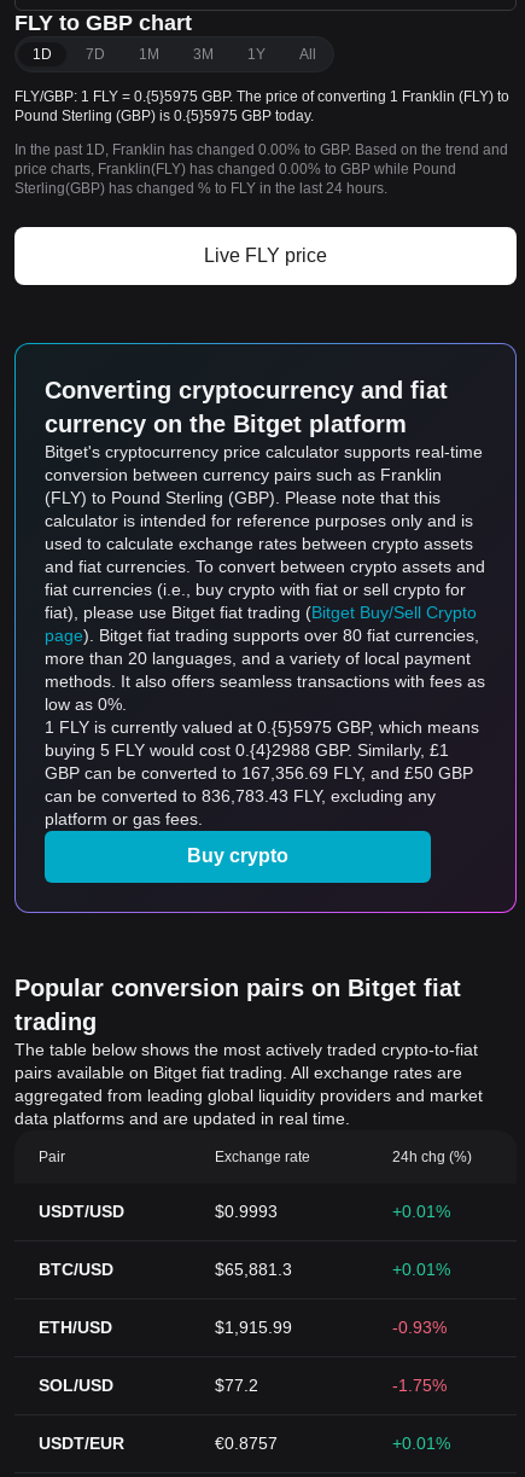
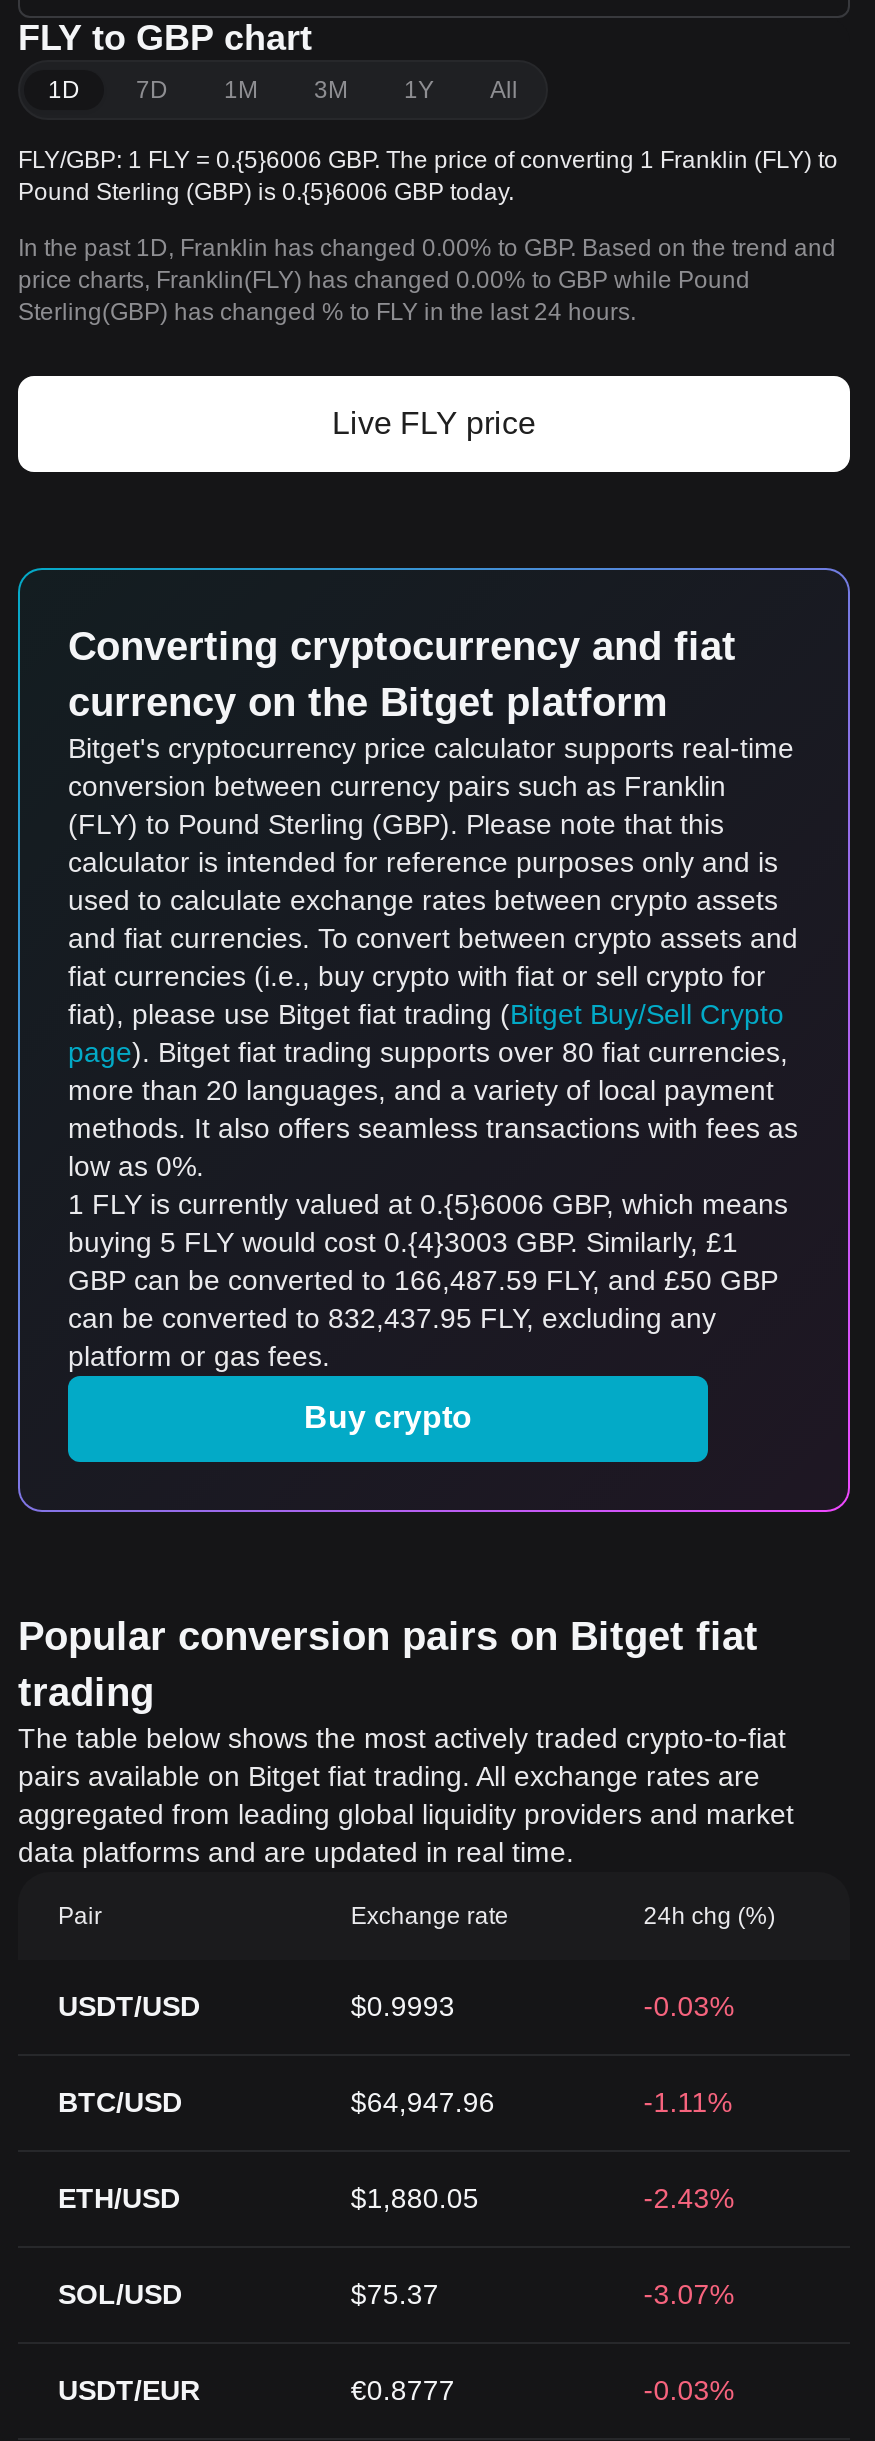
[14,88,509,105] FLY/GBP: 1 FLY = 0.{5}5975 GBP. The price of converting 1 Franklin (FLY) to -> [18,146,838,174] FLY/GBP: 1 FLY = 0.{5}6006 GBP. The price of converting 1 Franklin (FLY) to
[14,107,314,124] Pound Sterling (GBP) is 0.{5}5975 GBP today. -> [18,178,514,206] Pound Sterling (GBP) is 0.{5}6006 GBP today.
[45,717,479,737] 1 FLY is currently valued at 0.{5}5975 GBP, which means -> [68,1188,788,1220] 1 FLY is currently valued at 0.{5}6006 GBP, which means
[45,740,449,760] buying 5 FLY would cost 0.{4}2988 GBP. Similarly, £1 -> [68,1226,738,1258] buying 5 FLY would cost 0.{4}3003 GBP. Similarly, £1
[45,763,473,783] GBP can be converted to 167,356.69 FLY, and £50 GBP -> [68,1264,778,1296] GBP can be converted to 166,487.59 FLY, and £50 GBP
[45,786,436,806] can be converted to 836,783.43 FLY, excluding any -> [68,1302,716,1334] can be converted to 832,437.95 FLY, excluding any
[392,1202,450,1221] +0.01% -> [644,1990,734,2022] -0.03%
[215,1260,293,1279] $65,881.3 -> [351,2086,495,2118] $64,947.96
[392,1260,450,1279] +0.01% -> [644,2086,732,2118] -1.11%
[215,1318,293,1337] $1,915.99 -> [351,2182,479,2214] $1,880.05
[392,1318,446,1337] -0.93% -> [644,2182,734,2214] -2.43%
[215,1376,259,1395] $77.2 -> [351,2278,439,2310] $75.37
[392,1376,446,1395] -1.75% -> [644,2278,734,2310] -3.07%
[215,1434,278,1453] €0.8757 -> [351,2374,455,2406] €0.8777
[392,1434,450,1453] +0.01% -> [644,2374,734,2406] -0.03%

